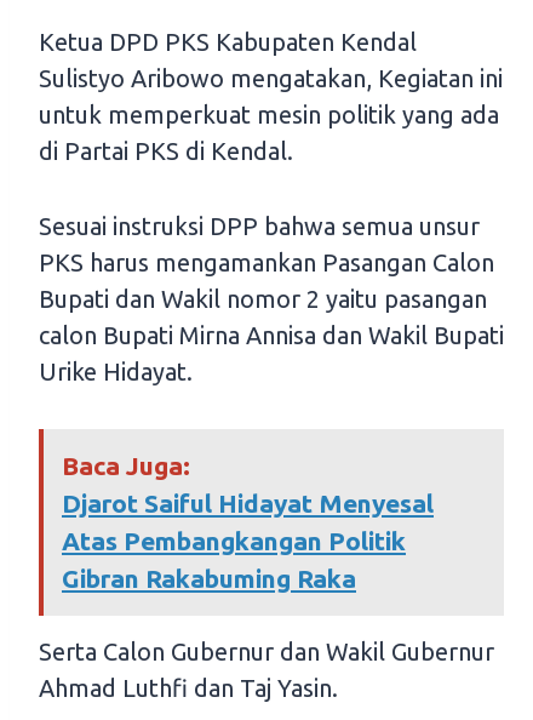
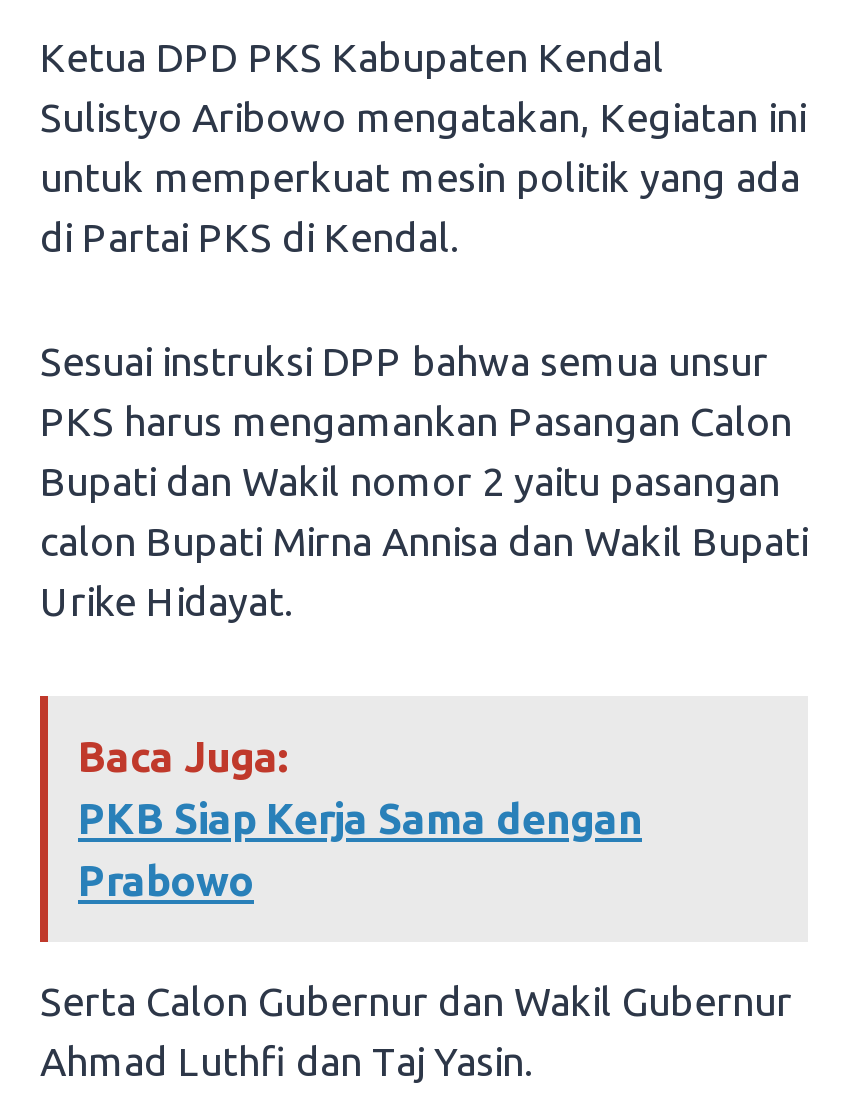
[62,489,434,593] Djarot Saiful Hidayat Menyesal | Atas Pembangkangan Politik | Gibran Rakabuming Raka -> [78,794,642,904] PKB Siap Kerja Sama dengan | Prabowo

